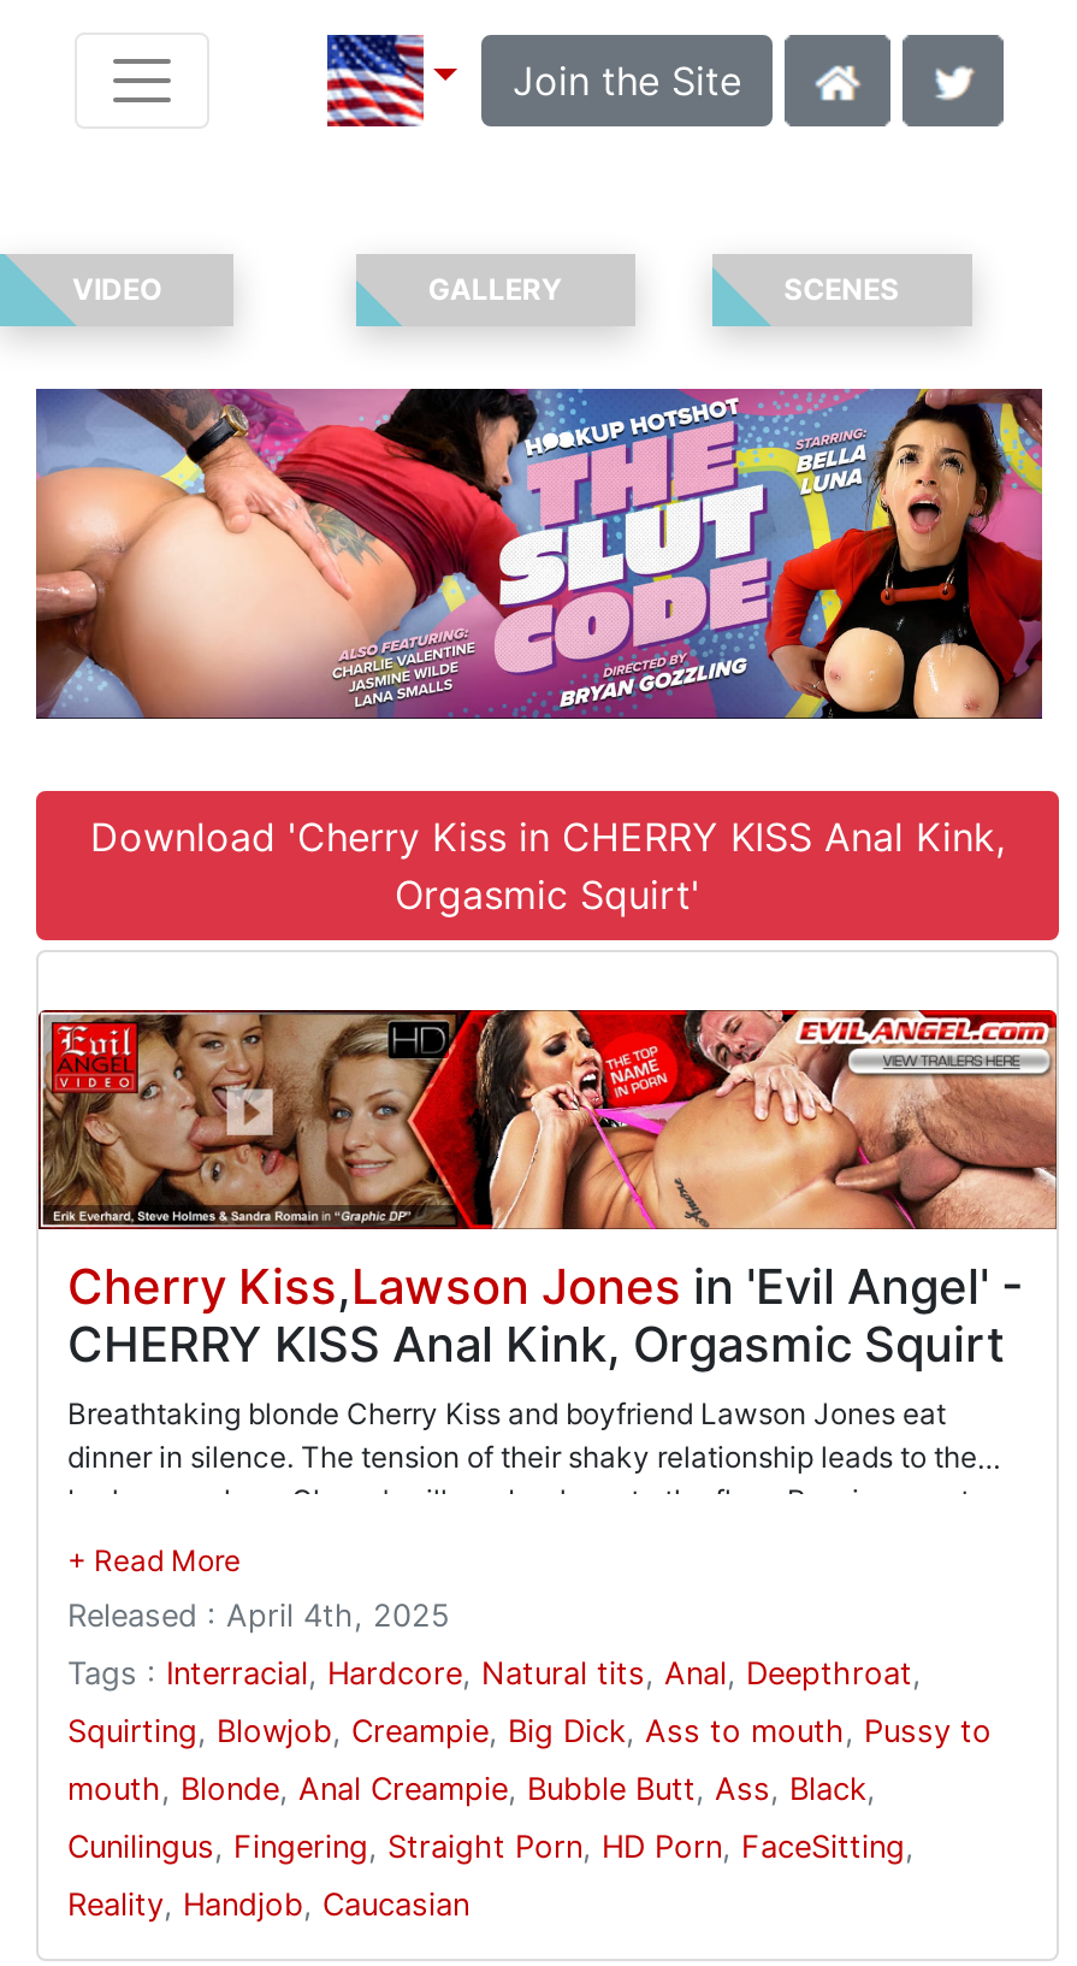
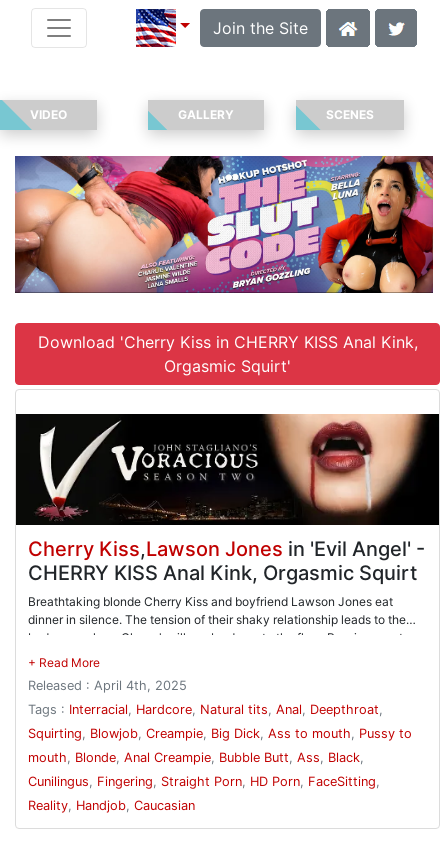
[36,1008,1059,1232] [image] -> [15,413,440,526] [image]

